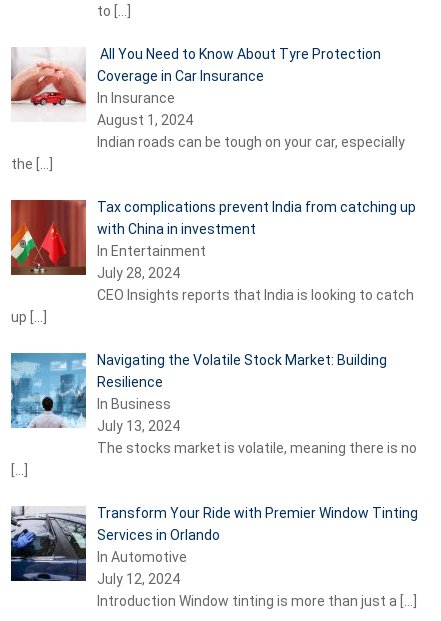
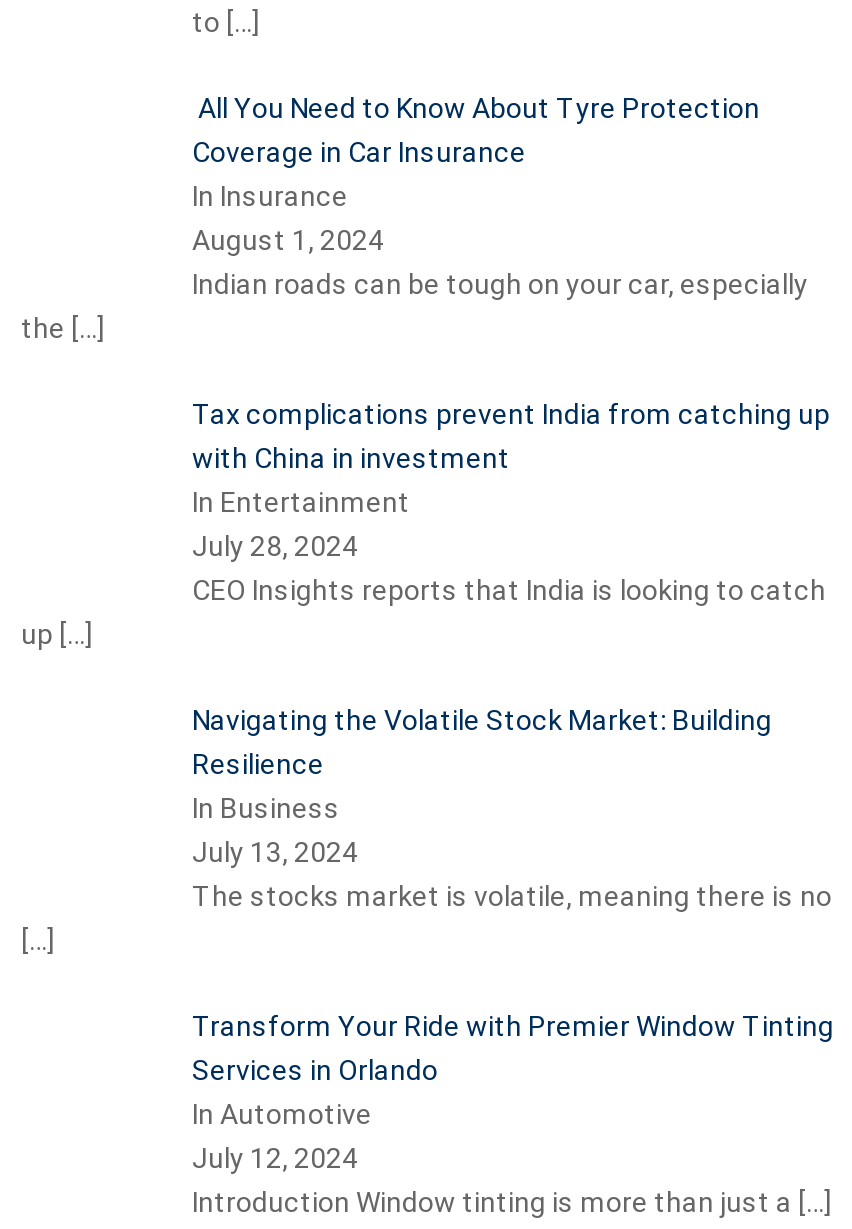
[10,47,87,112] [image] -> none
[10,199,87,276] [image] -> none
[10,352,87,429] [image] -> none
[10,505,87,582] [image] -> none

